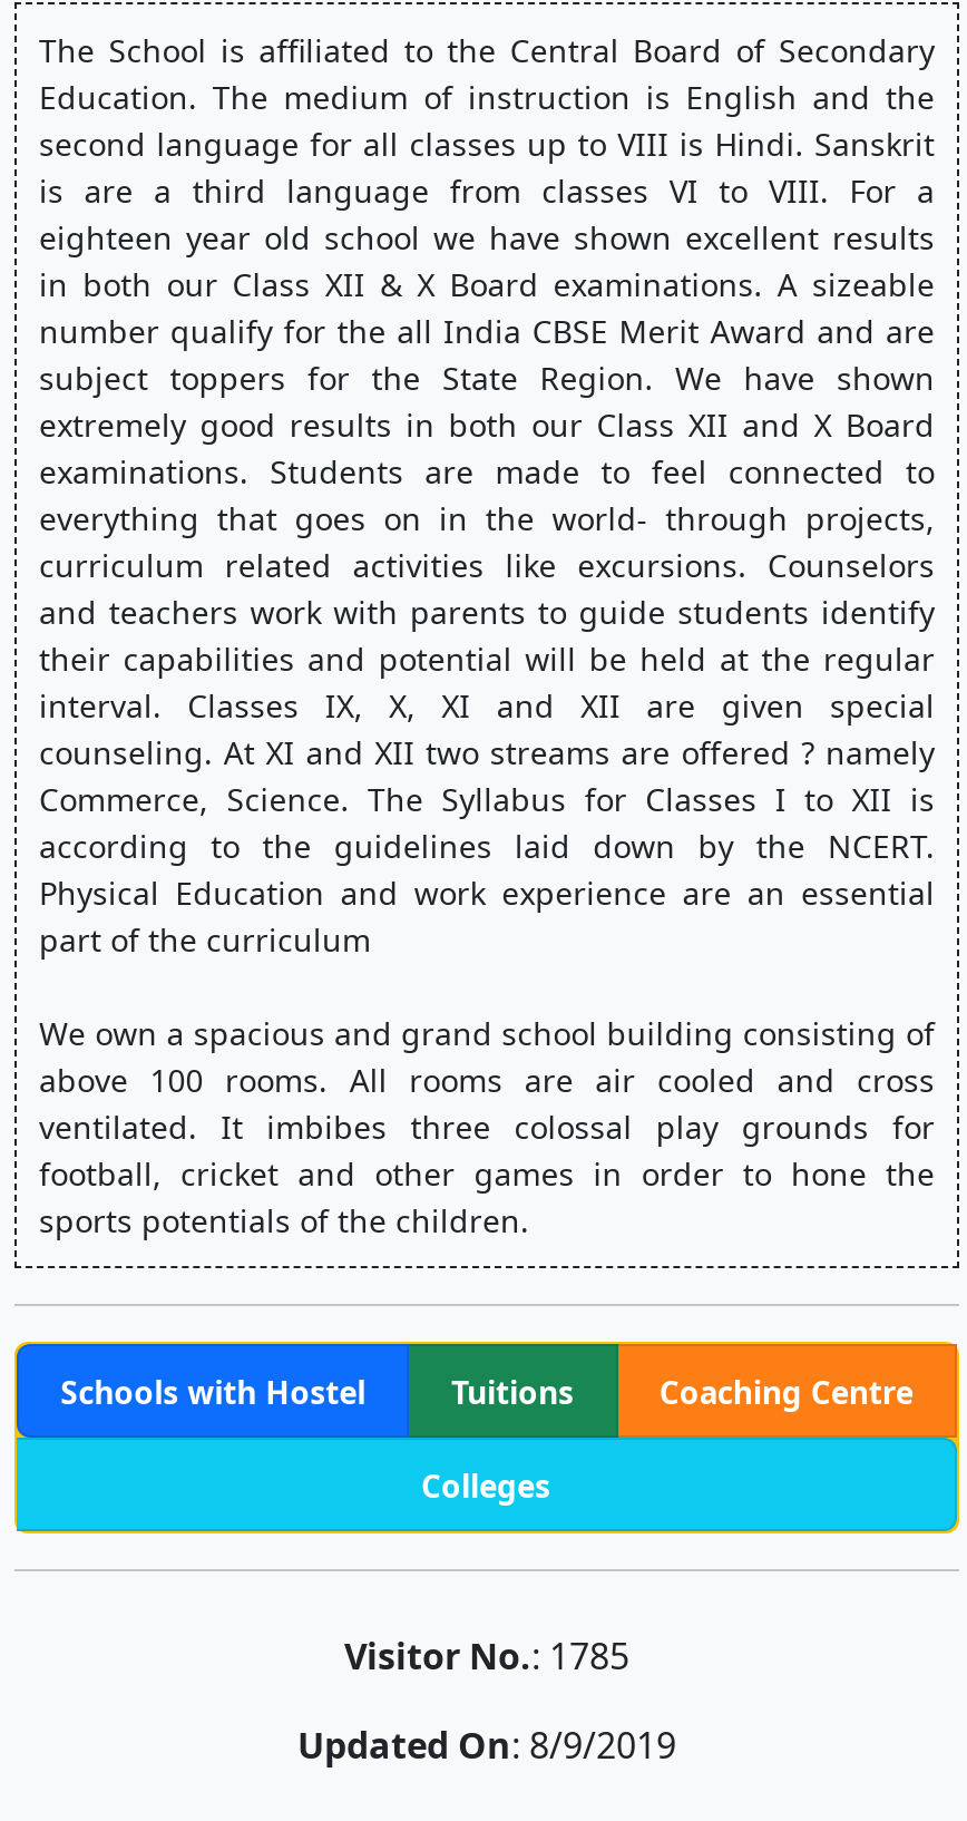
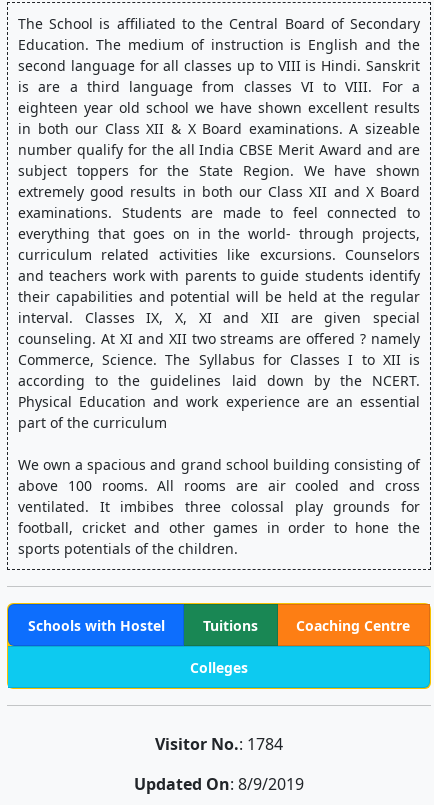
[344,1632,629,1681] Visitor No.: 1785 -> [155,733,283,755] Visitor No.: 1784

